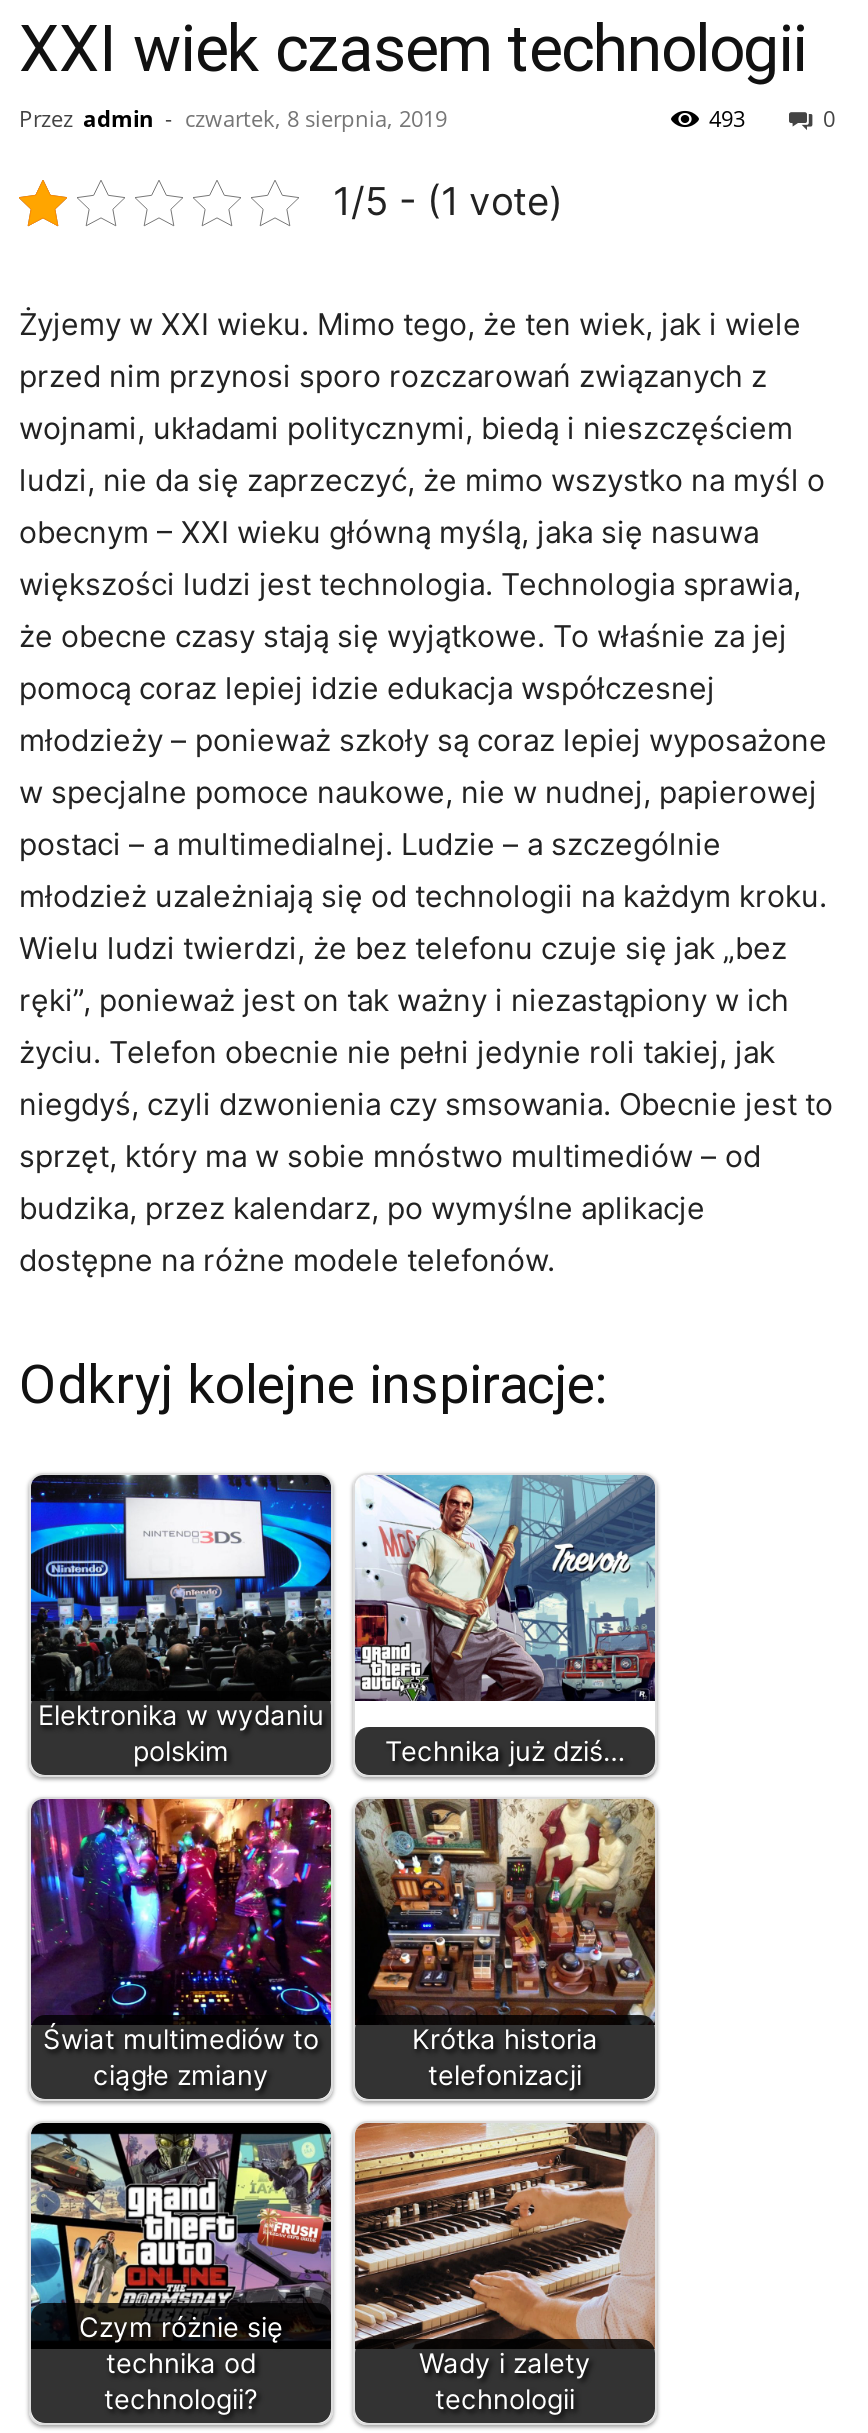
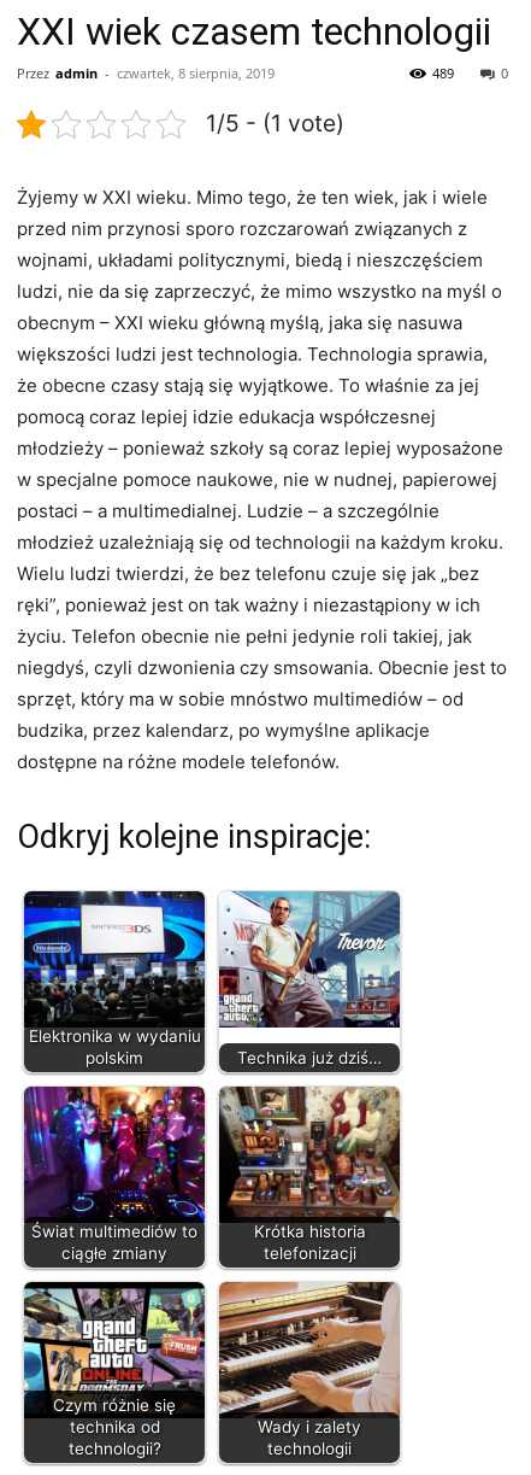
[709,103,745,133] 493 -> [432,64,454,82] 489

